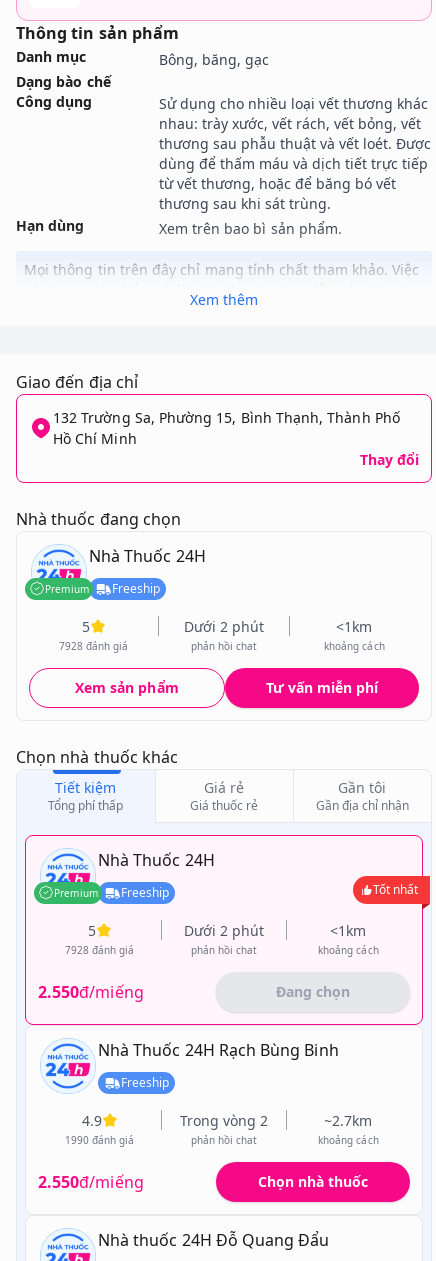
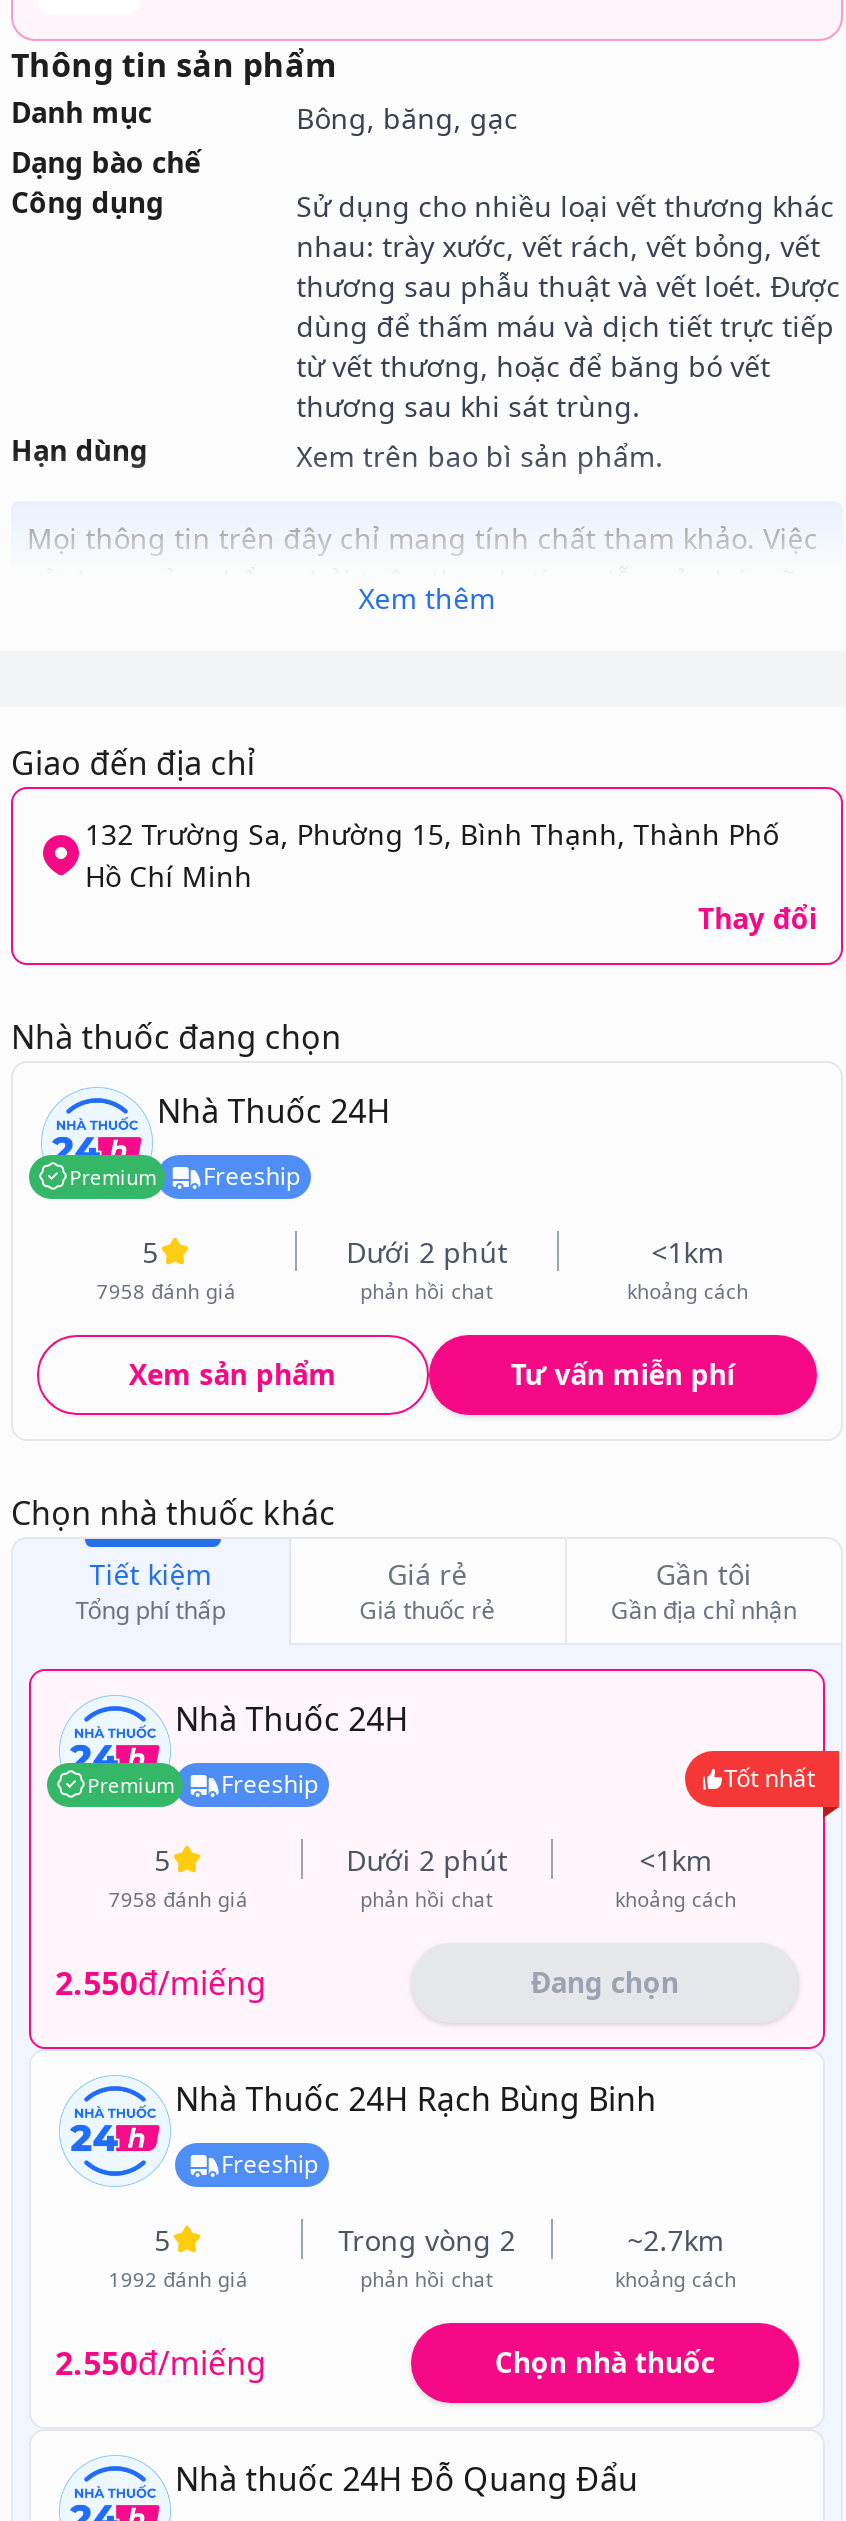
[59,639,128,653] 7928 đánh giá -> [97,1277,236,1305] 7958 đánh giá
[65,943,134,957] 7928 đánh giá -> [109,1885,248,1913] 7958 đánh giá
[82,1111,102,1130] 4.9 -> [154,2221,170,2259] 5
[65,1133,134,1147] 1990 đánh giá -> [109,2265,248,2293] 1992 đánh giá

